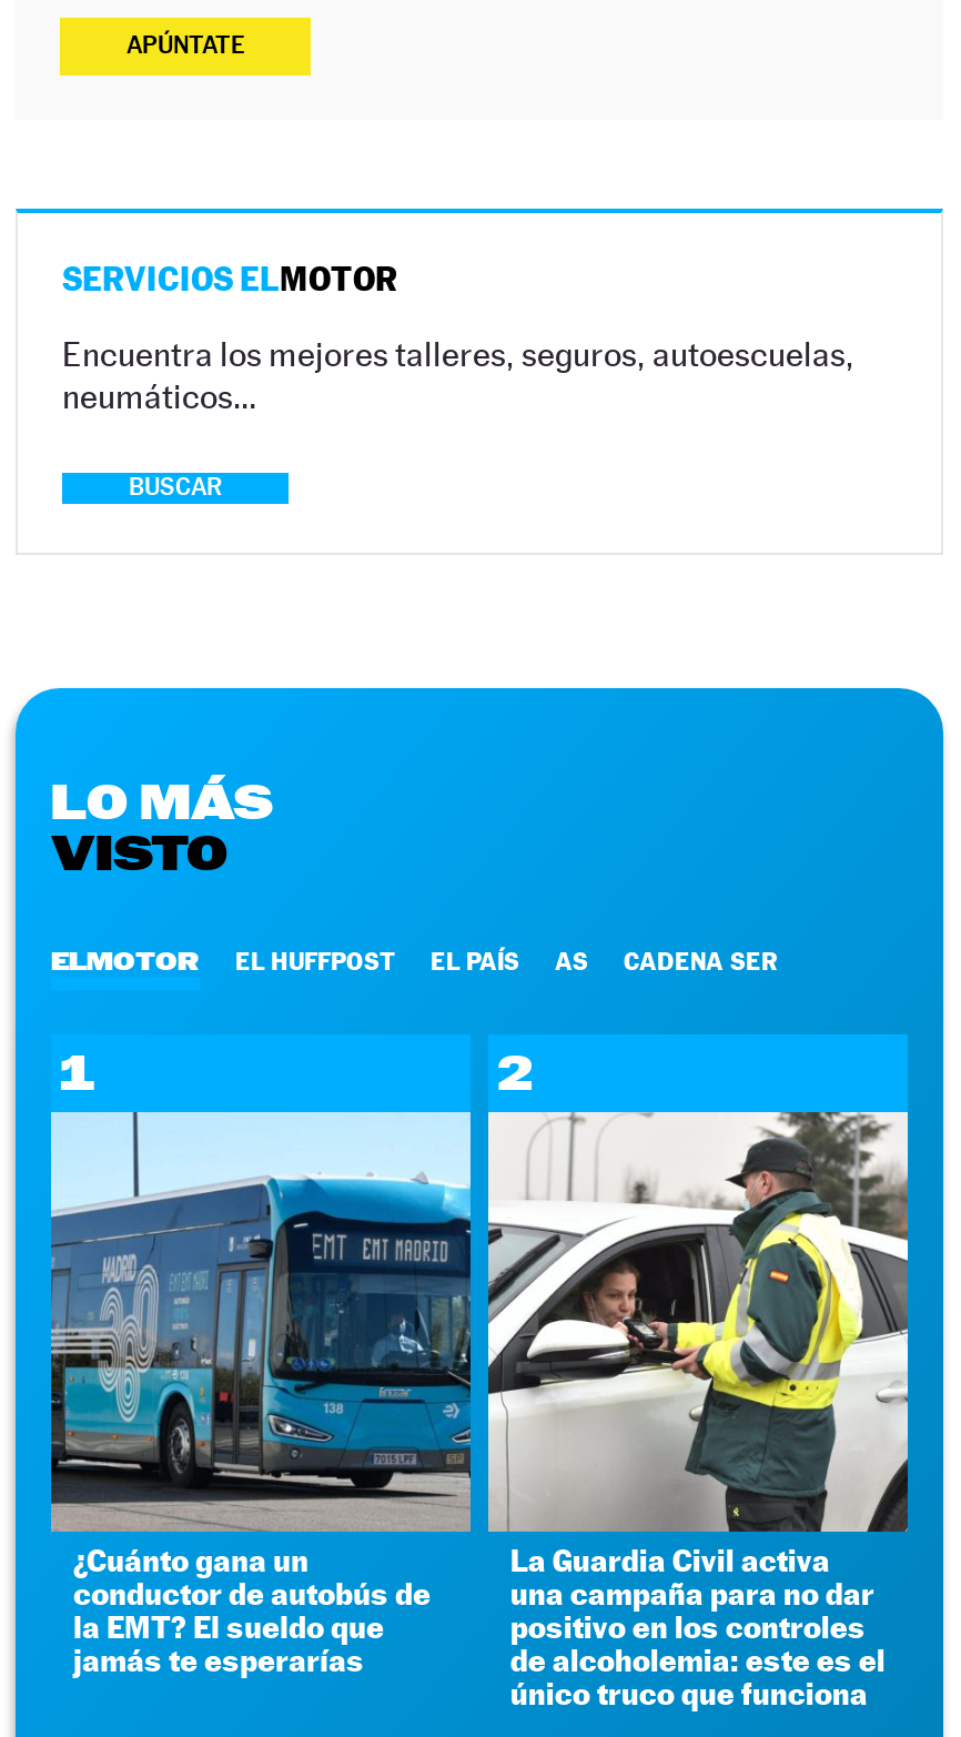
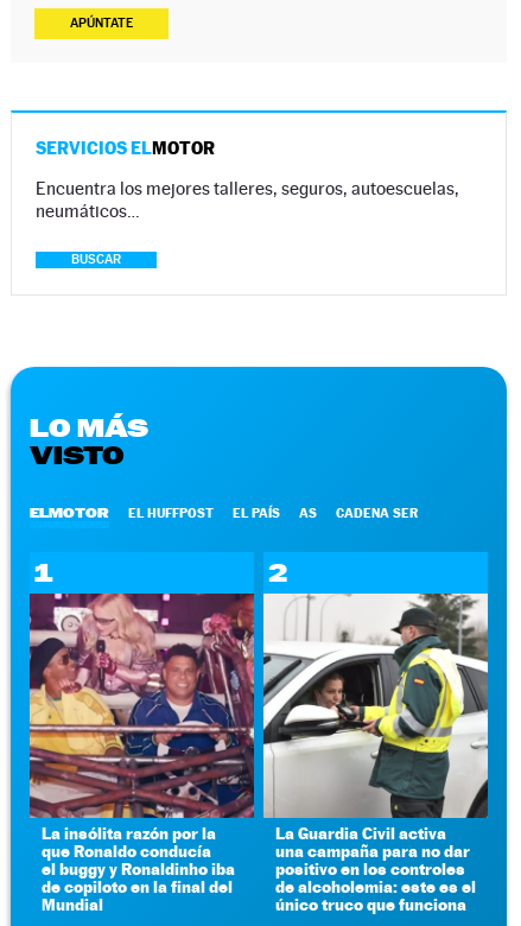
[49,1110,473,1679] [image] | ¿Cuánto gana un | conductor de autobús de | la EMT? El sueldo que | jamás te esperarías -> [28,592,255,915] [image] | La insólita razón por la | que Ronaldo conducía | el buggy y Ronaldinho iba | de copiloto en la final del | Mundial

